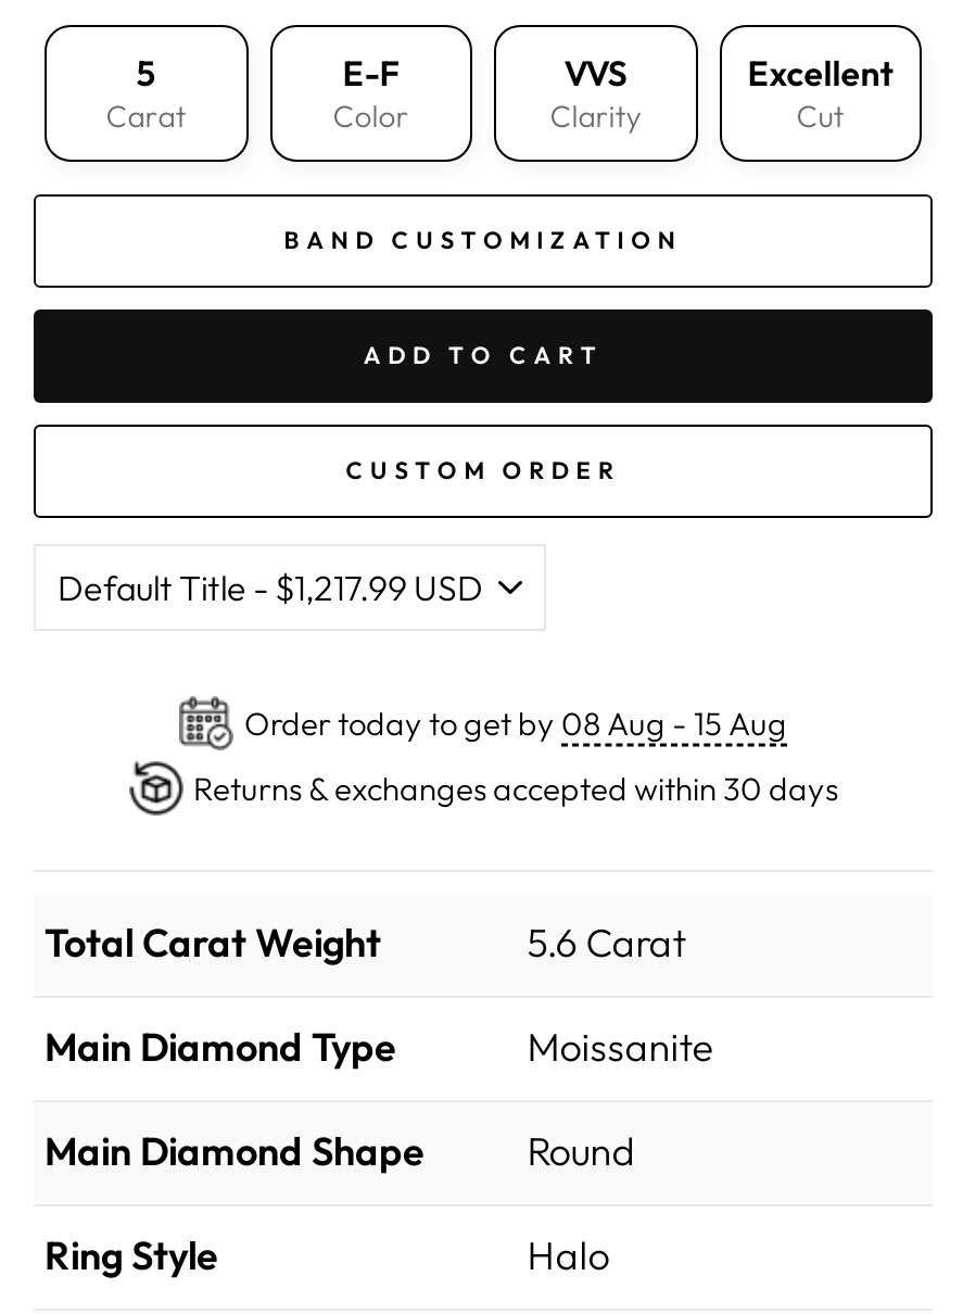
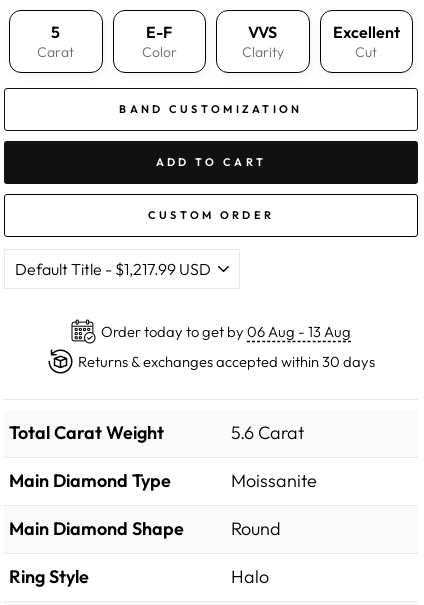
[244,702,787,743] Order today to get by 08 Aug - 15 Aug -> [101,321,351,340] Order today to get by 06 Aug - 13 Aug

